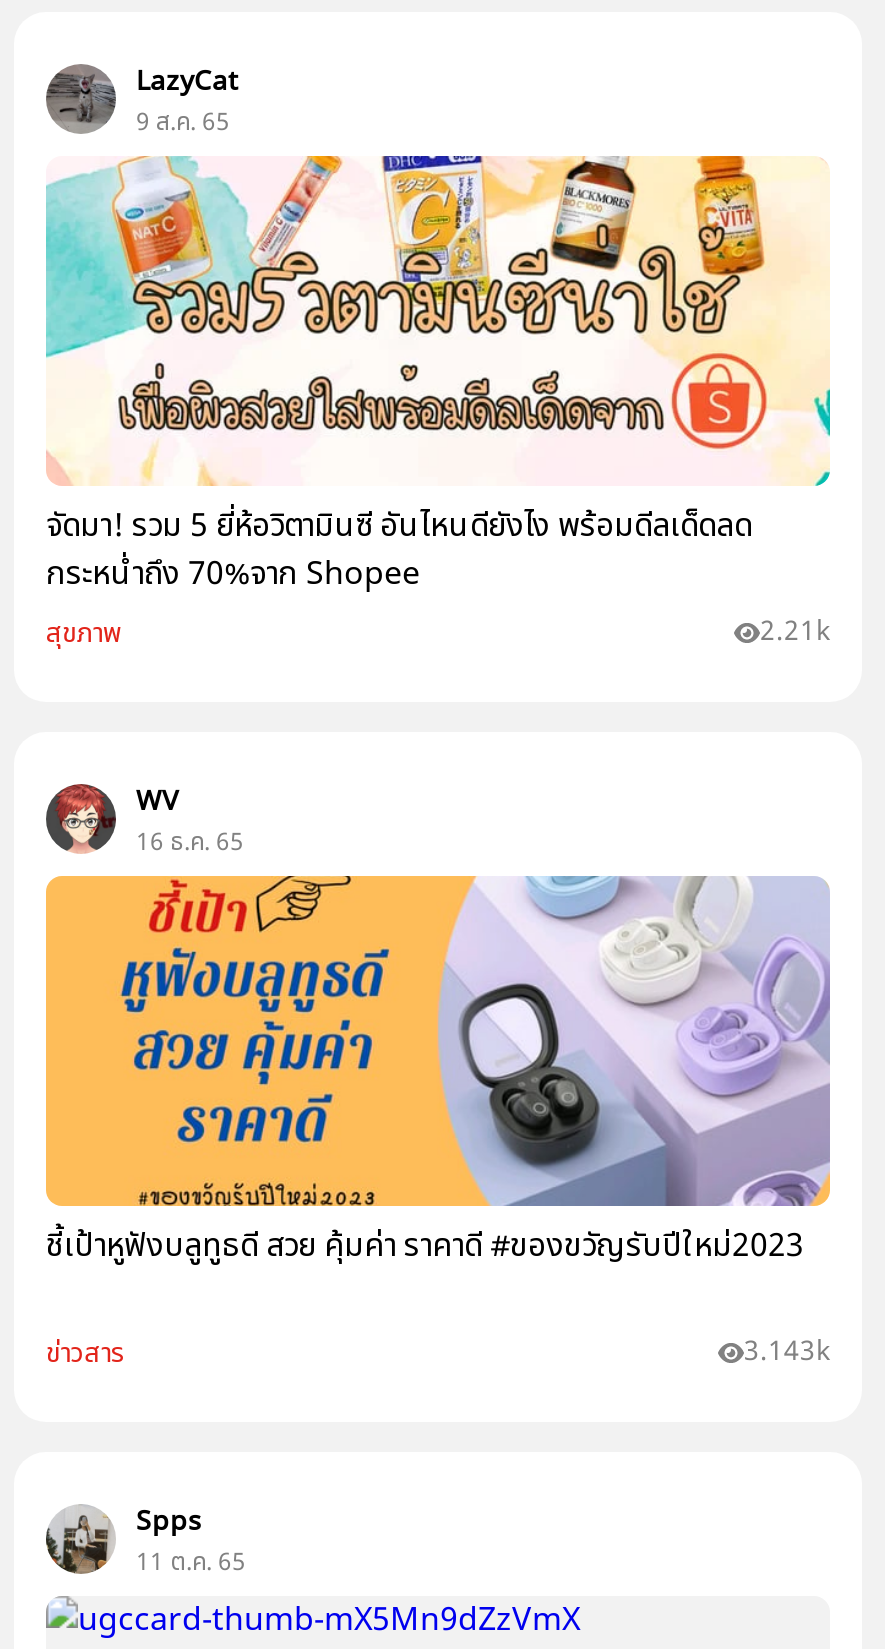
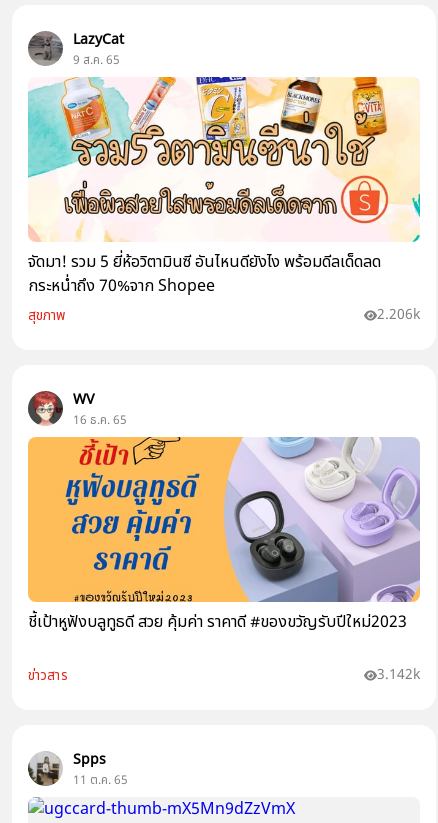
[760,612,830,652] 2.21k -> [377,305,420,325] 2.206k
[744,1332,830,1372] 3.143k -> [377,665,420,685] 3.142k

